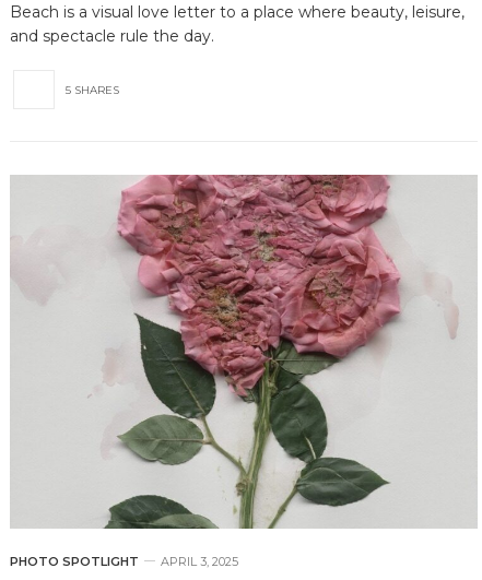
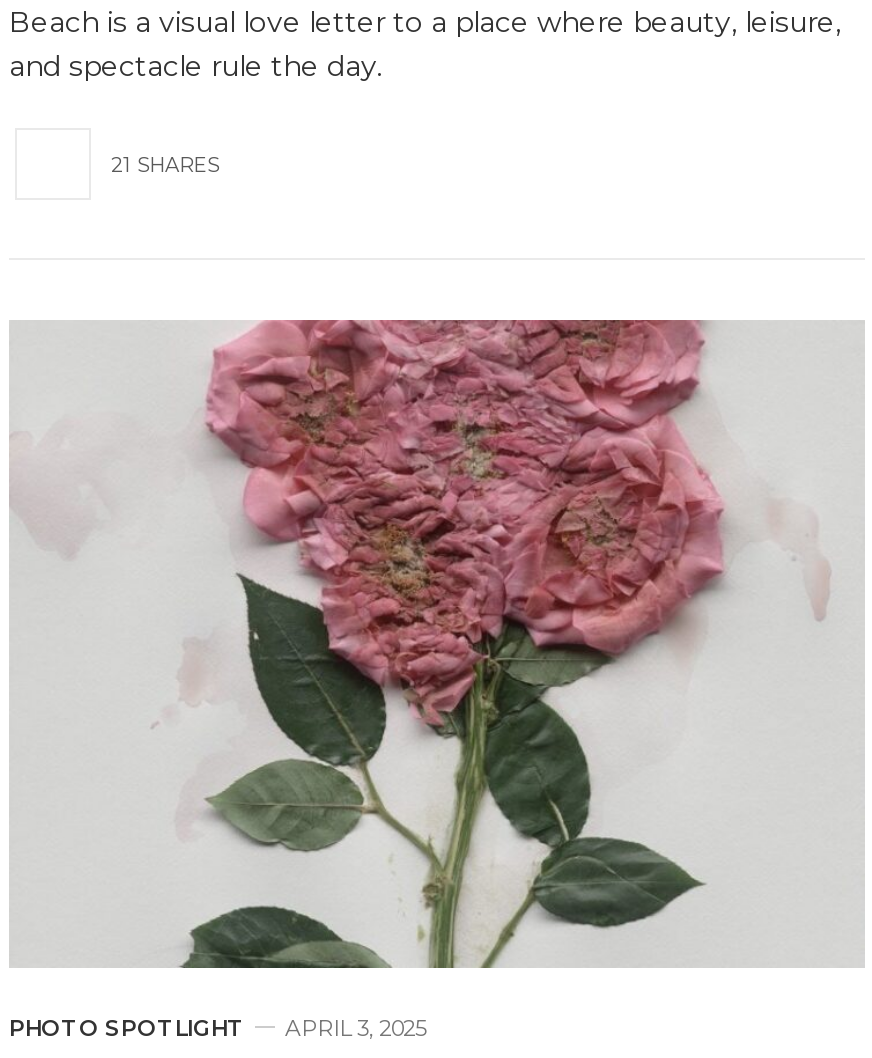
[66,83,119,97] 5 SHARES -> [111,151,219,177] 21 SHARES

